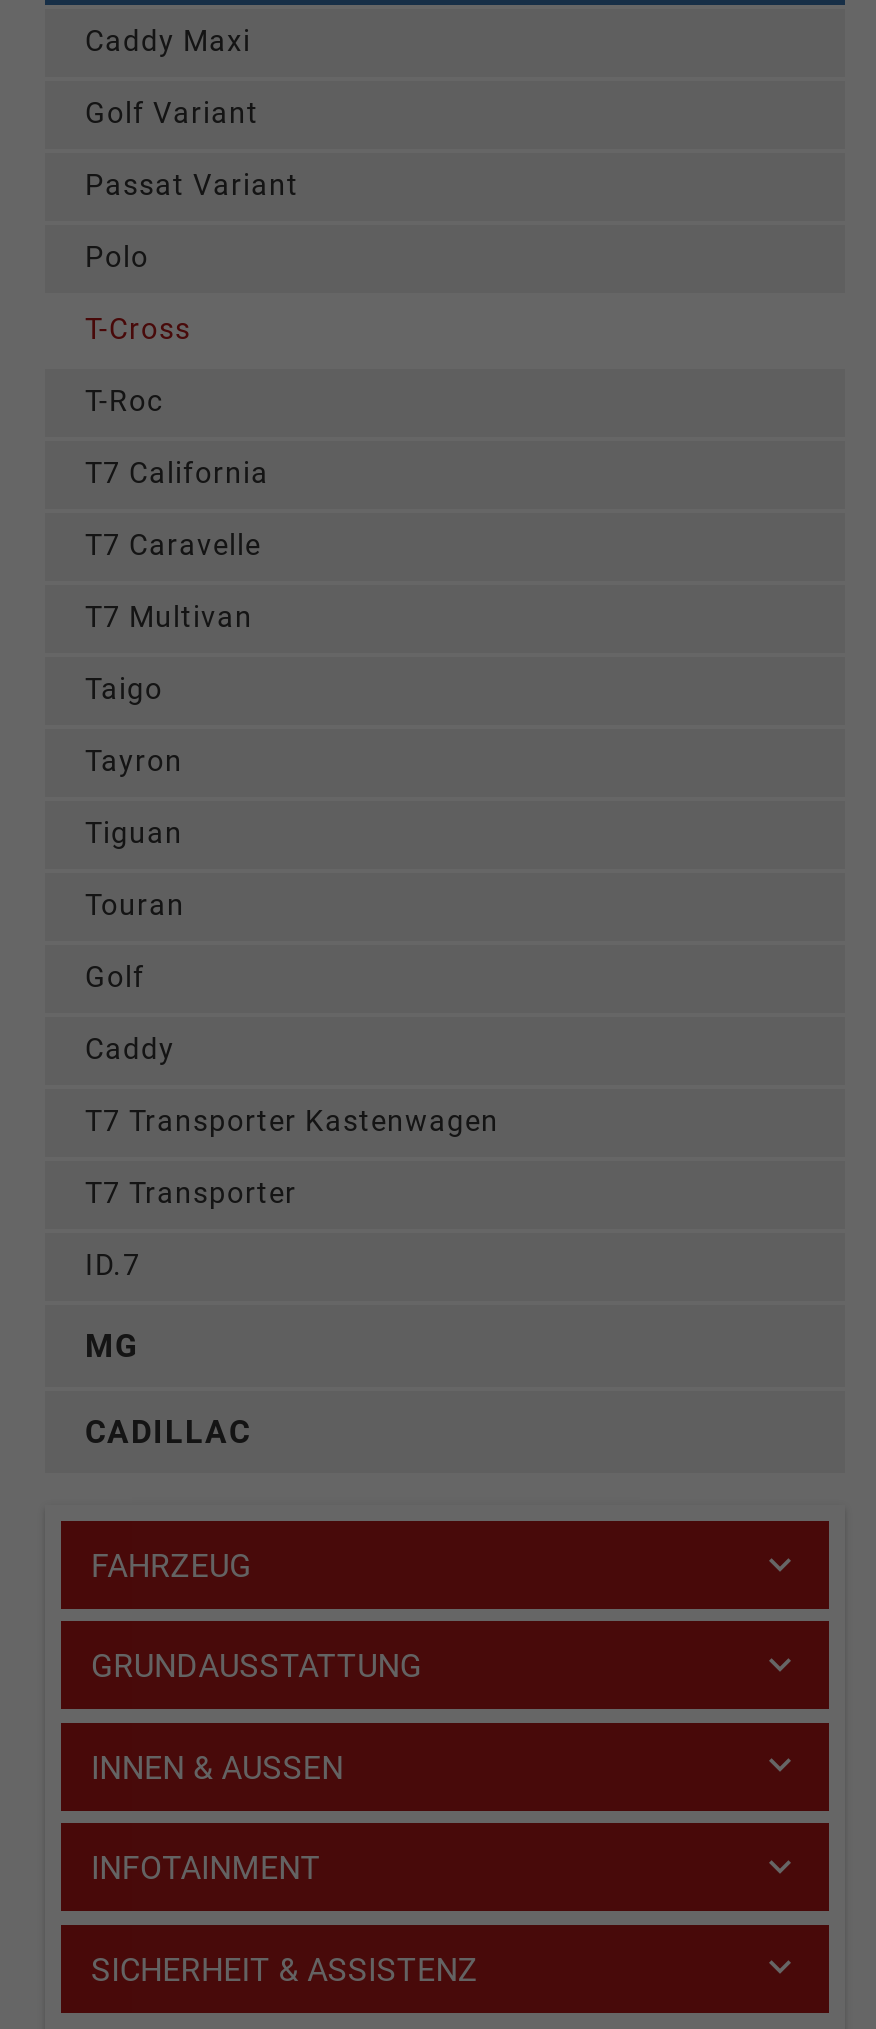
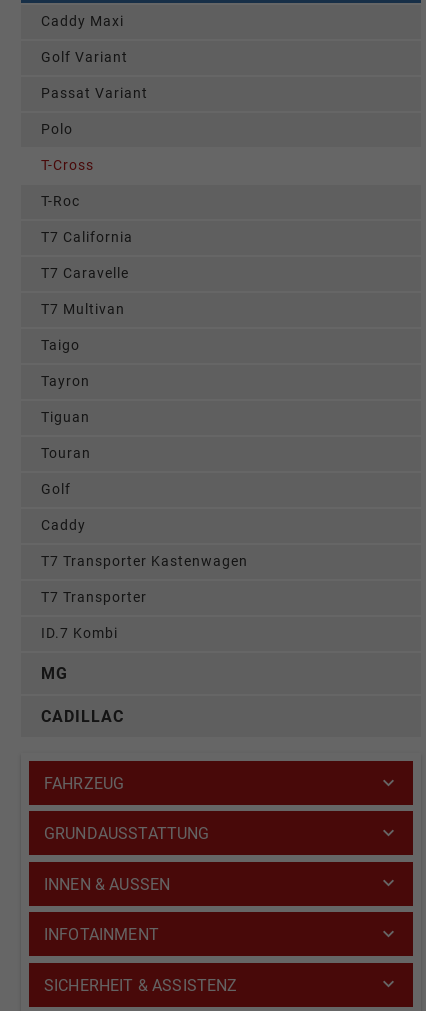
[85,1249,141,1283] ID.7 -> [41,625,118,642] ID.7 Kombi

